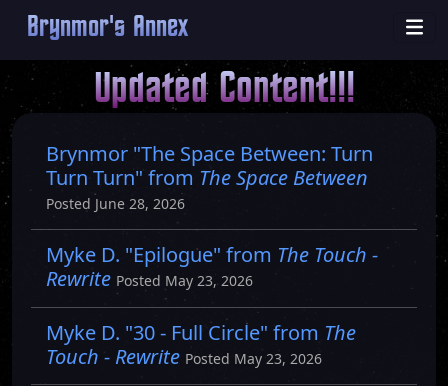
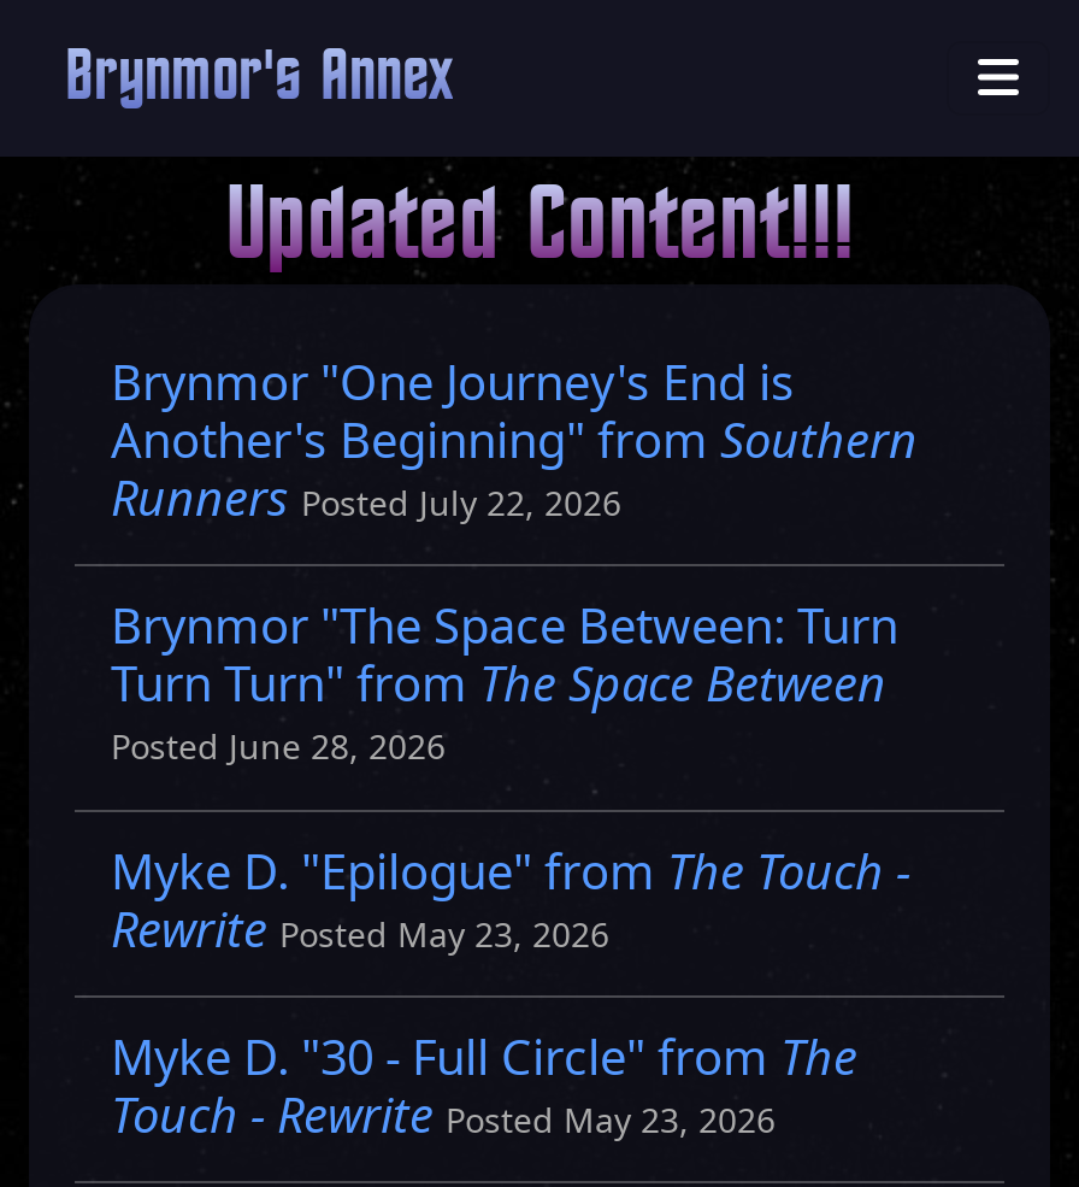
none -> [111,349,918,530] Brynmor "One Journey's End is | Another's Beginning" from Southern | Runners Posted July 22, 2026

